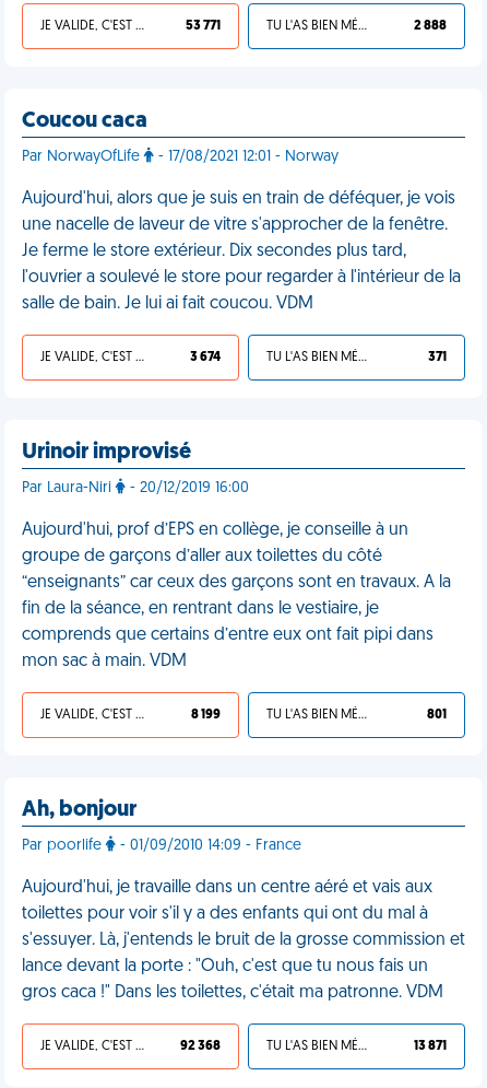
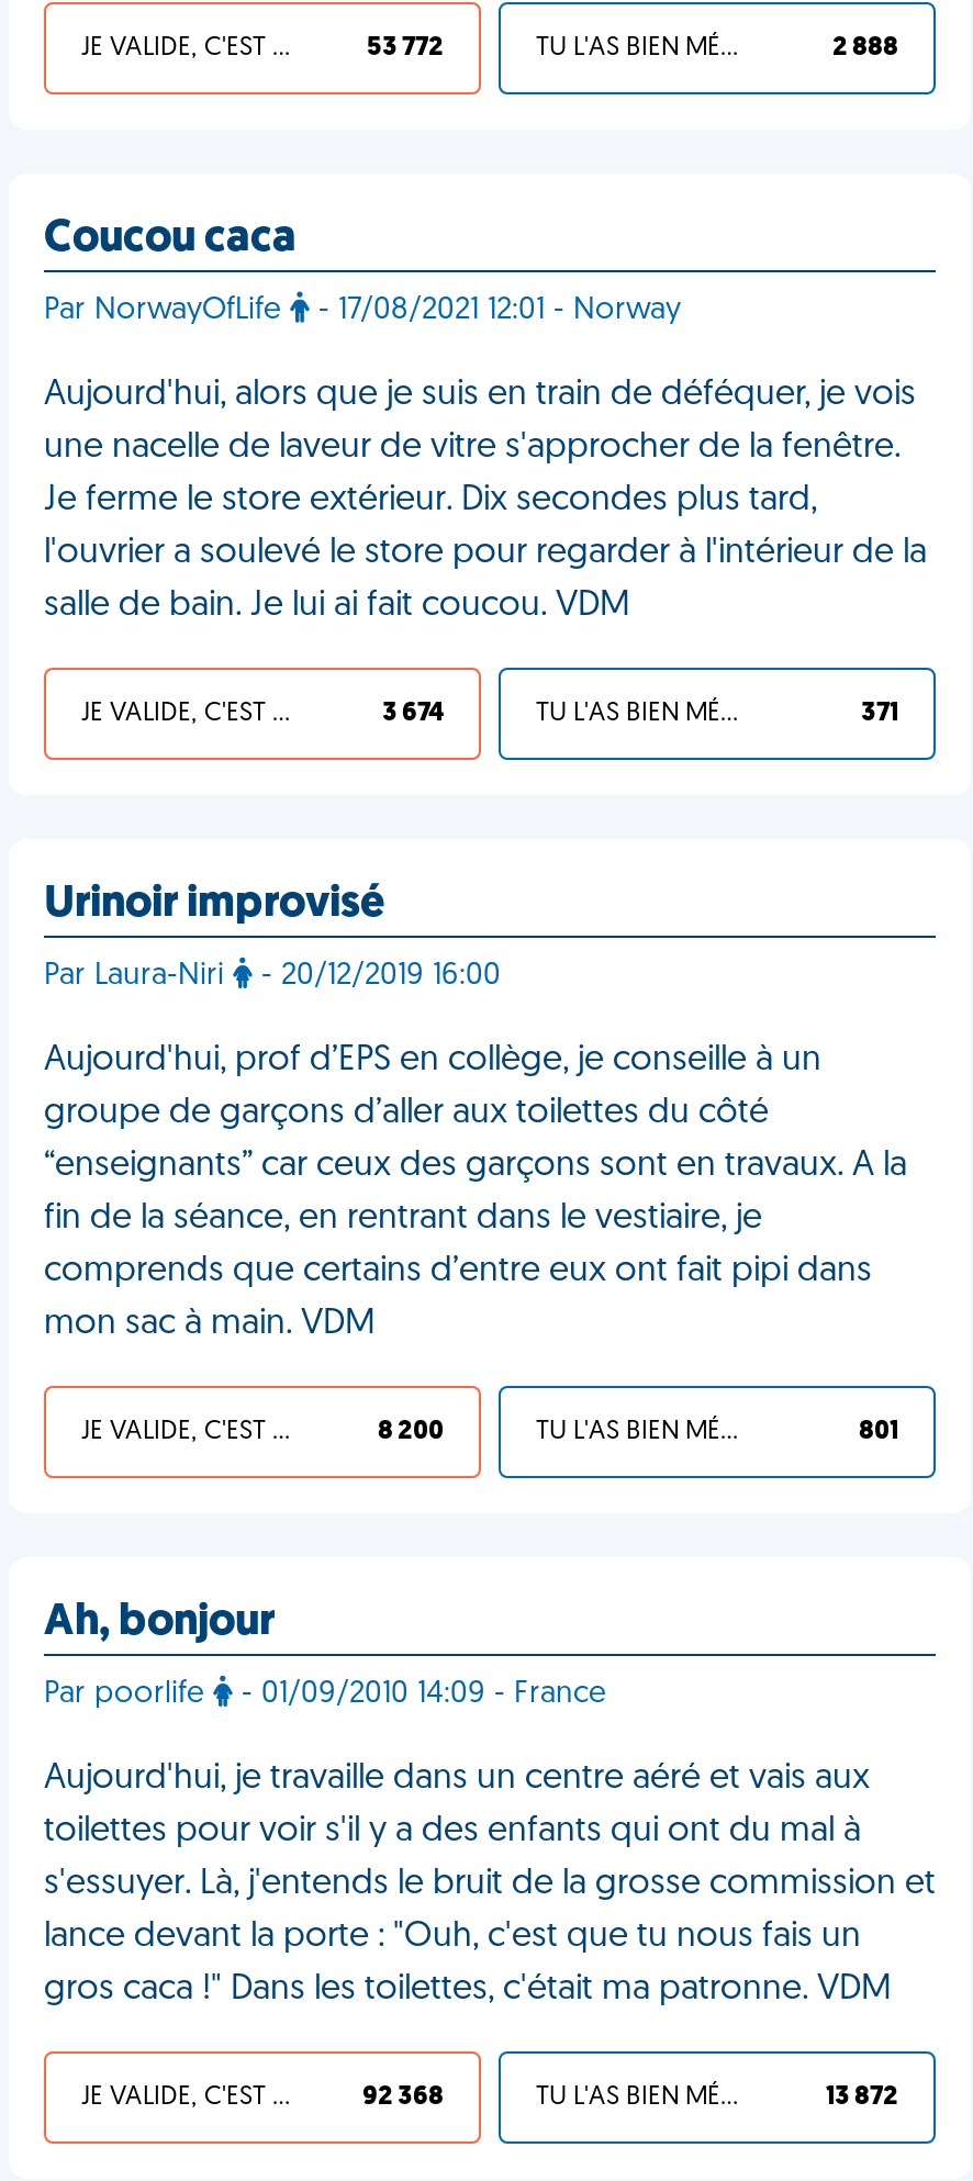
[186,20,221,33] 53 771 -> [367,35,444,61] 53 772
[191,709,221,722] 8 199 -> [378,1419,444,1445] 8 200
[414,1040,447,1053] 13 871 -> [826,2084,898,2111] 13 872

